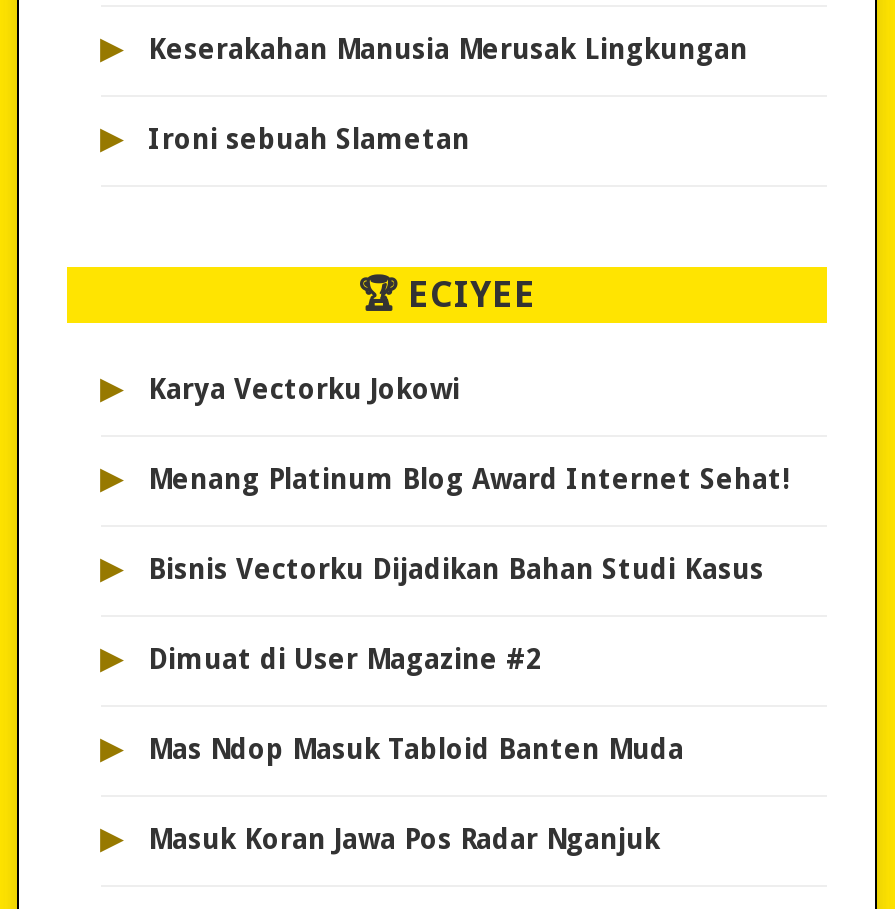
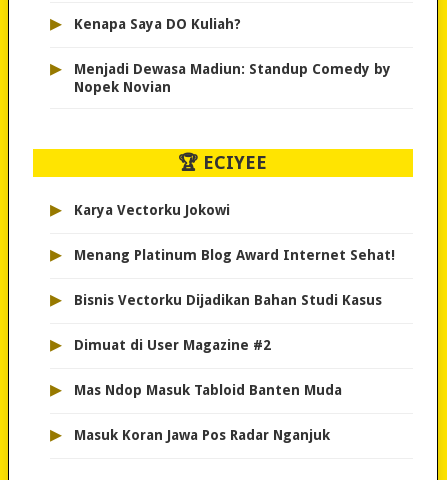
[148,33,748,65] Keserakahan Manusia Merusak Lingkungan -> [73,16,240,32] Kenapa Saya DO Kuliah?
[148,123,470,155] Ironi sebuah Slametan -> [73,61,390,95] Menjadi Dewasa Madiun: Standup Comedy by | Nopek Novian

